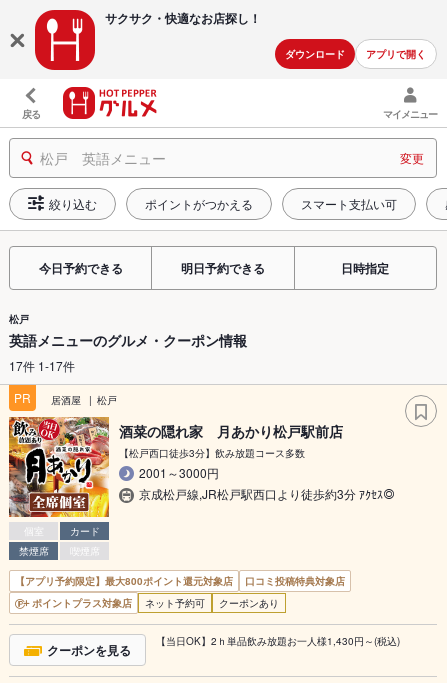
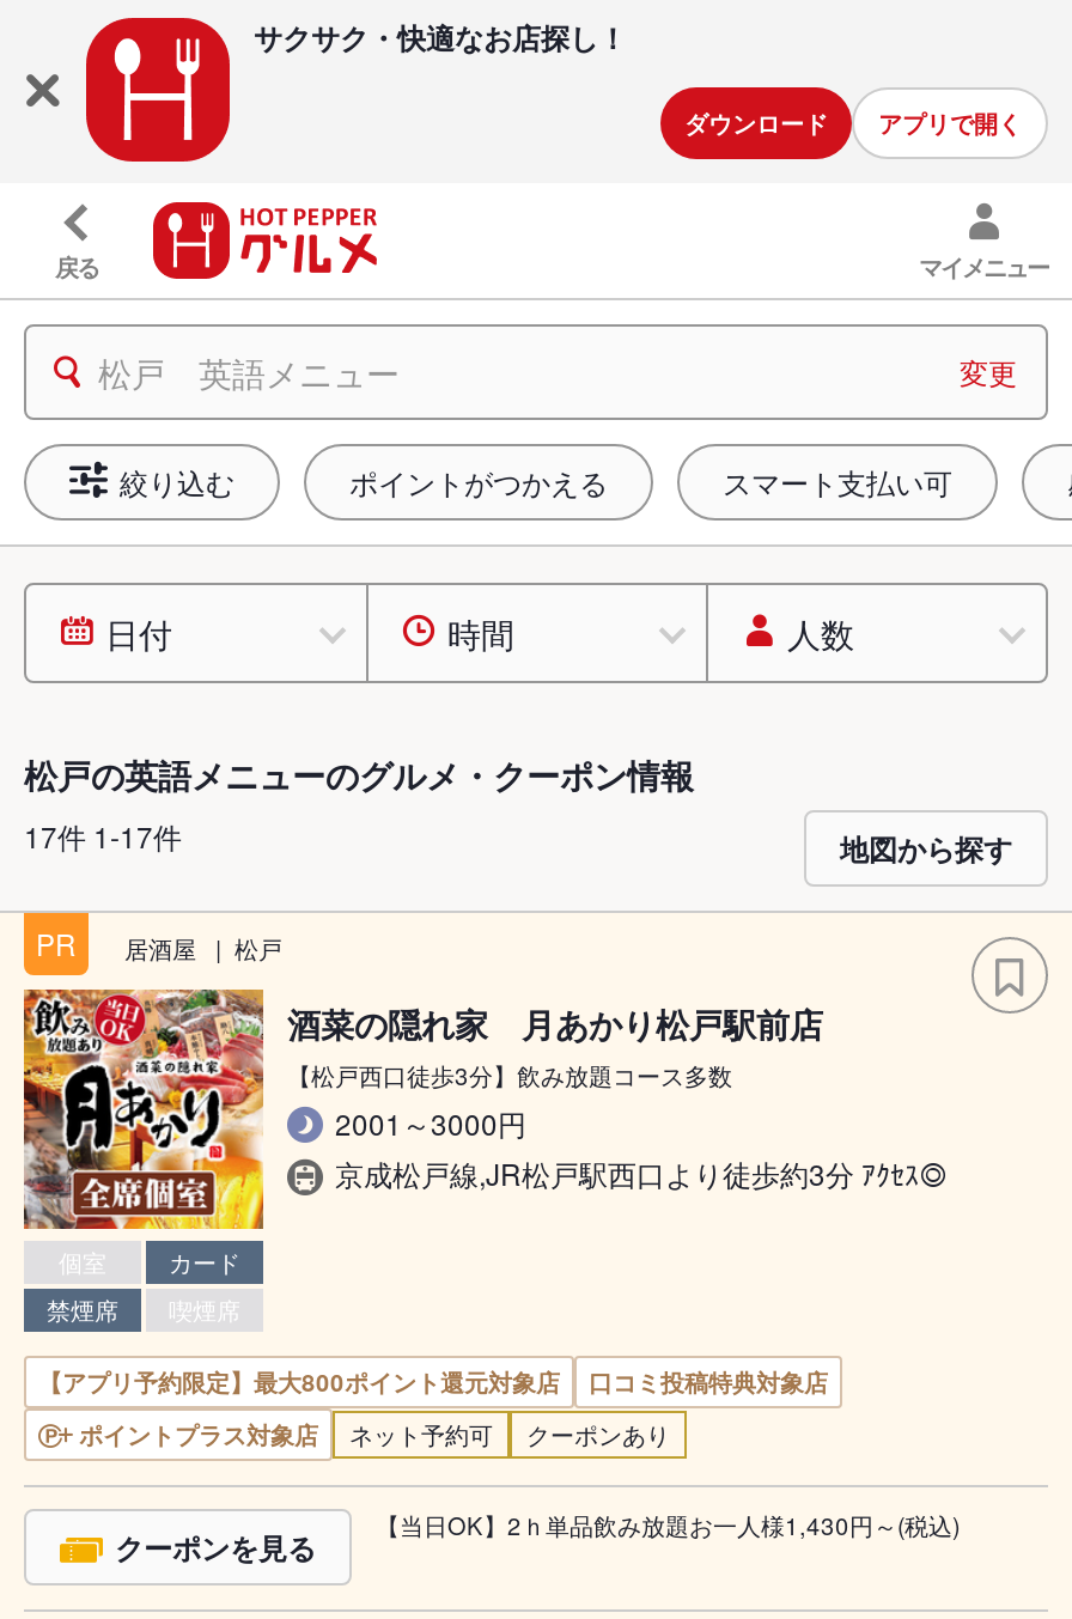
[39,259,389,277] 今日予約できる | 明日予約できる | 日時指定 -> [105,609,854,657] 日付 | 時間 | 人数
[9,312,247,350] 松戸 | 英語メニューのグルメ・クーポン情報 -> [24,750,694,798] 松戸の英語メニューのグルメ・クーポン情報
none -> [840,827,1012,870] 地図から探す

